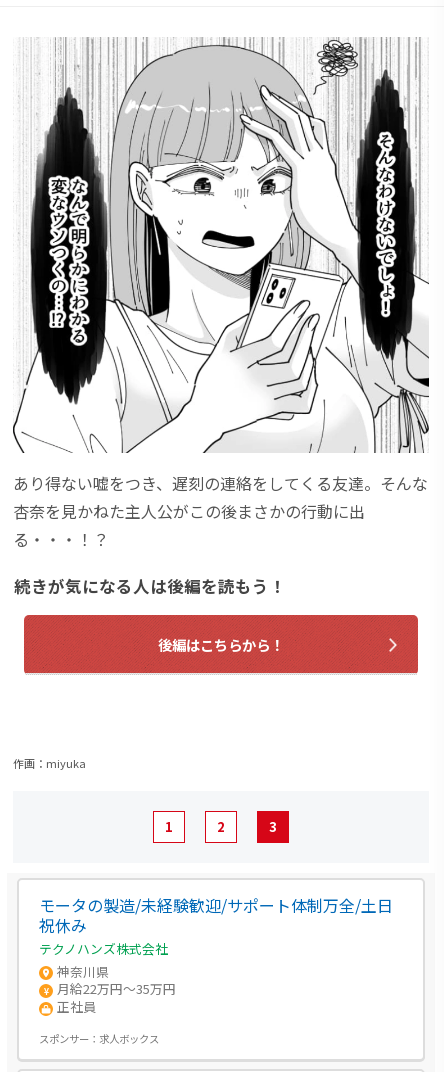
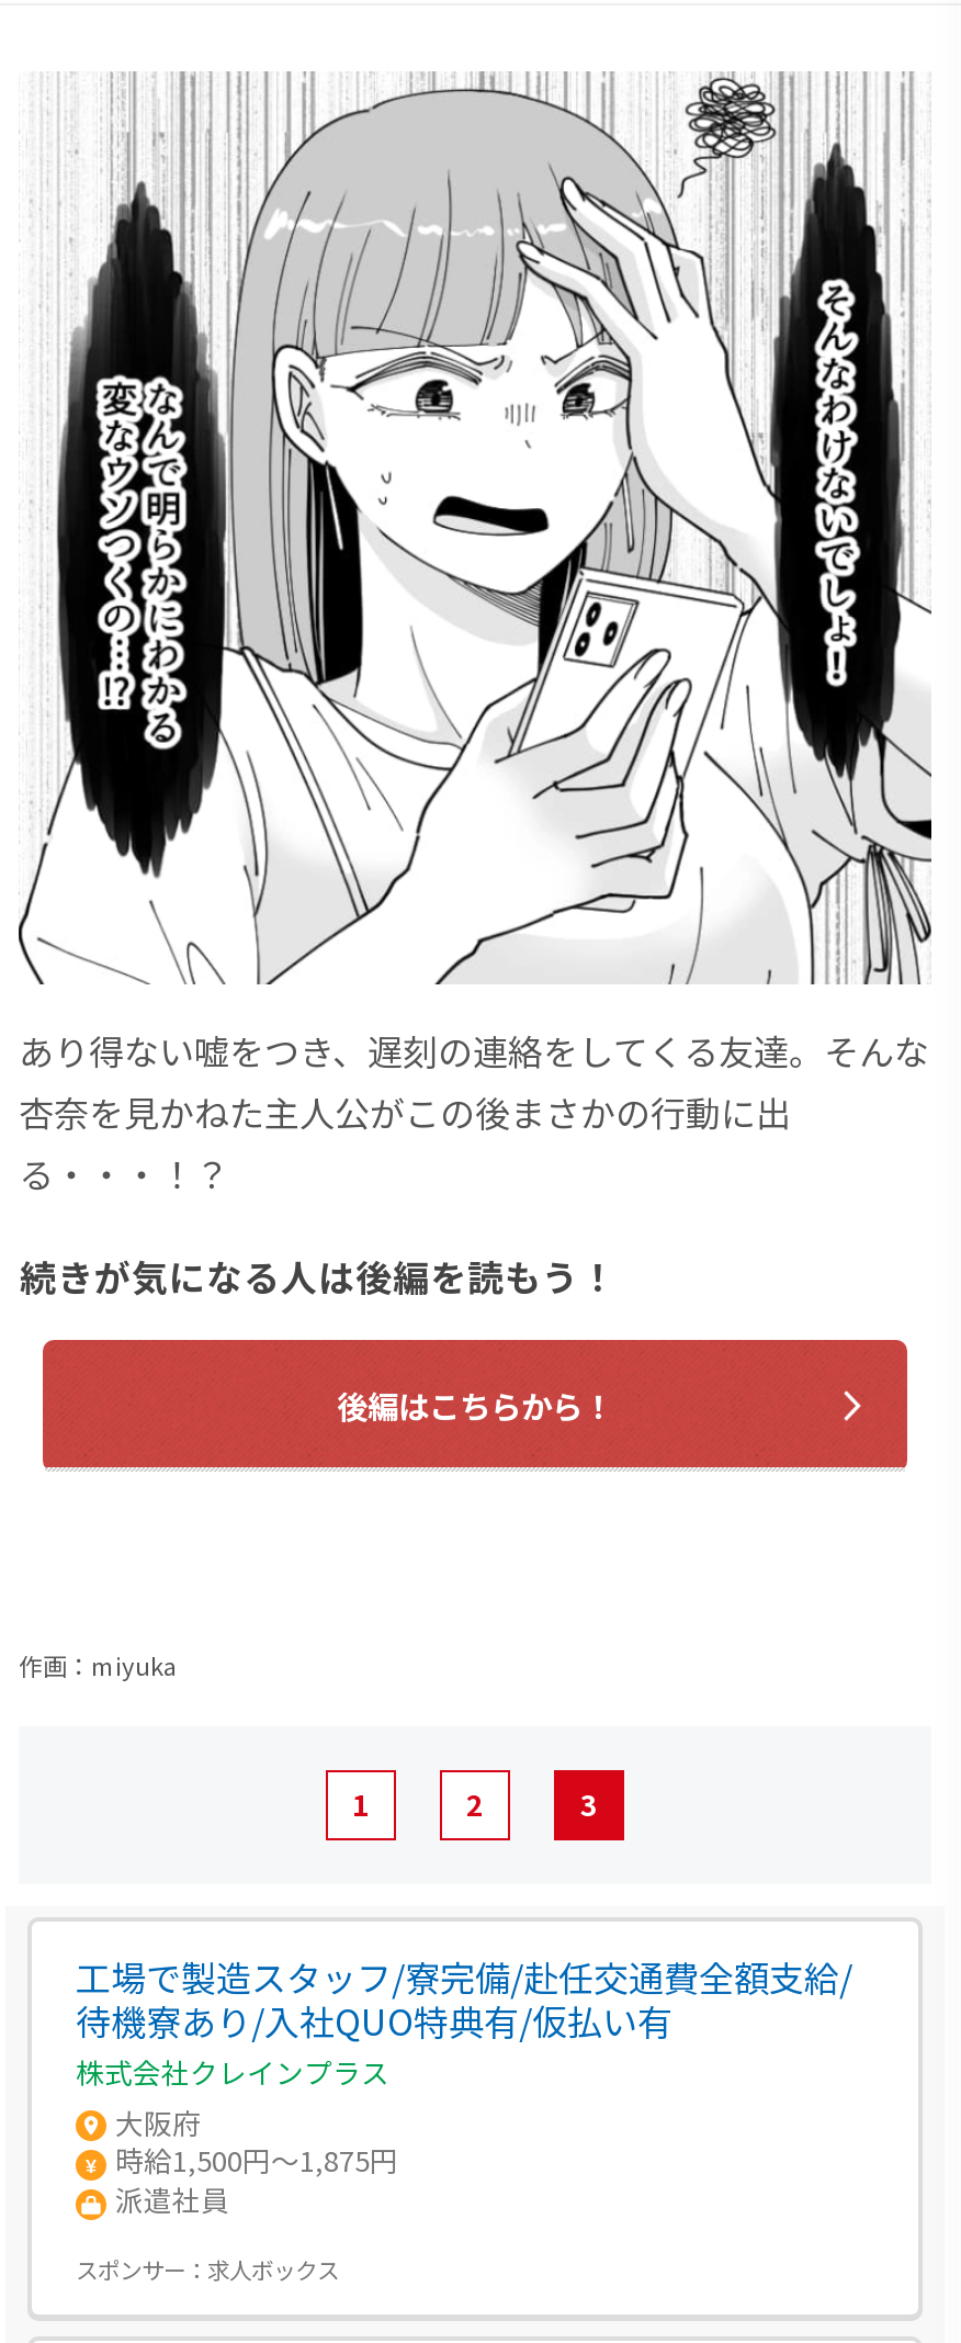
[39,893,393,1016] モータの製造/未経験歓迎/サポート体制万全/土日 | 祝休み | テクノハンズ株式会社 | 神奈川県 | 月給22万円～35万円 | 正社員 -> [76,1950,852,2220] 工場で製造スタッフ/寮完備/赴任交通費全額支給/ | 待機寮あり/入社QUO特典有/仮払い有 | 株式会社クレインプラス | 大阪府 | 時給1,500円～1,875円 | 派遣社員

